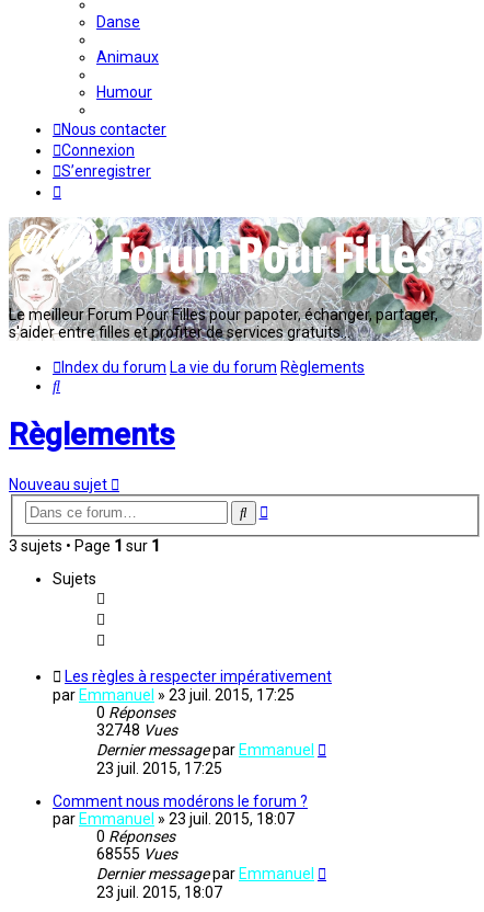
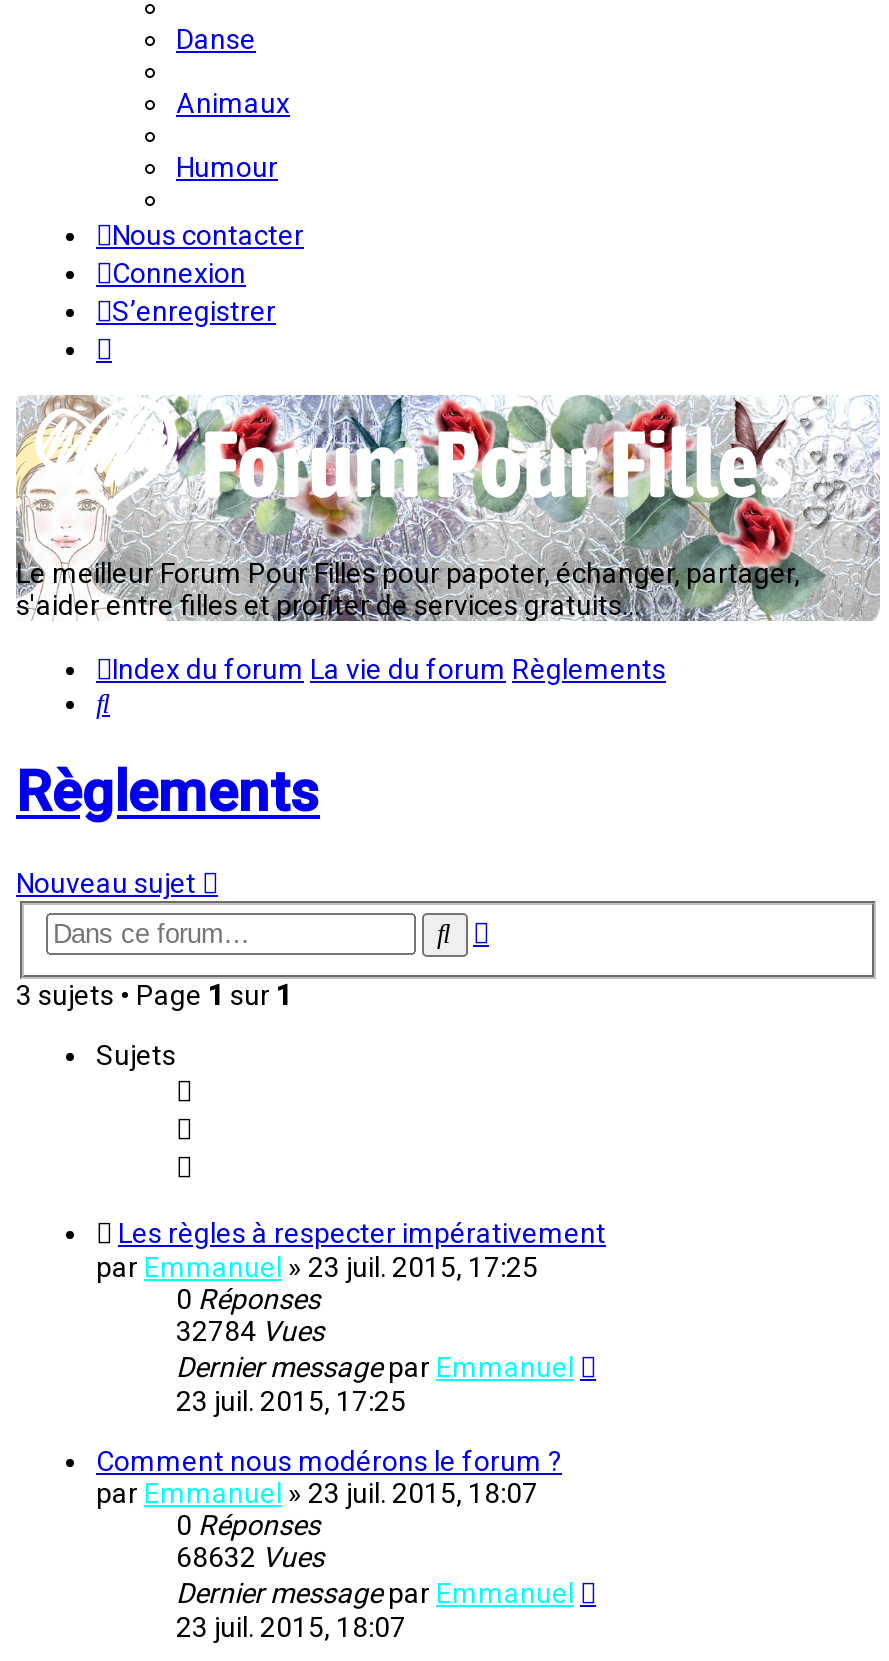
[96,721,177,739] 32748 Vues -> [176,1315,324,1347] 32784 Vues
[96,845,177,863] 68555 Vues -> [176,1541,324,1573] 68632 Vues

